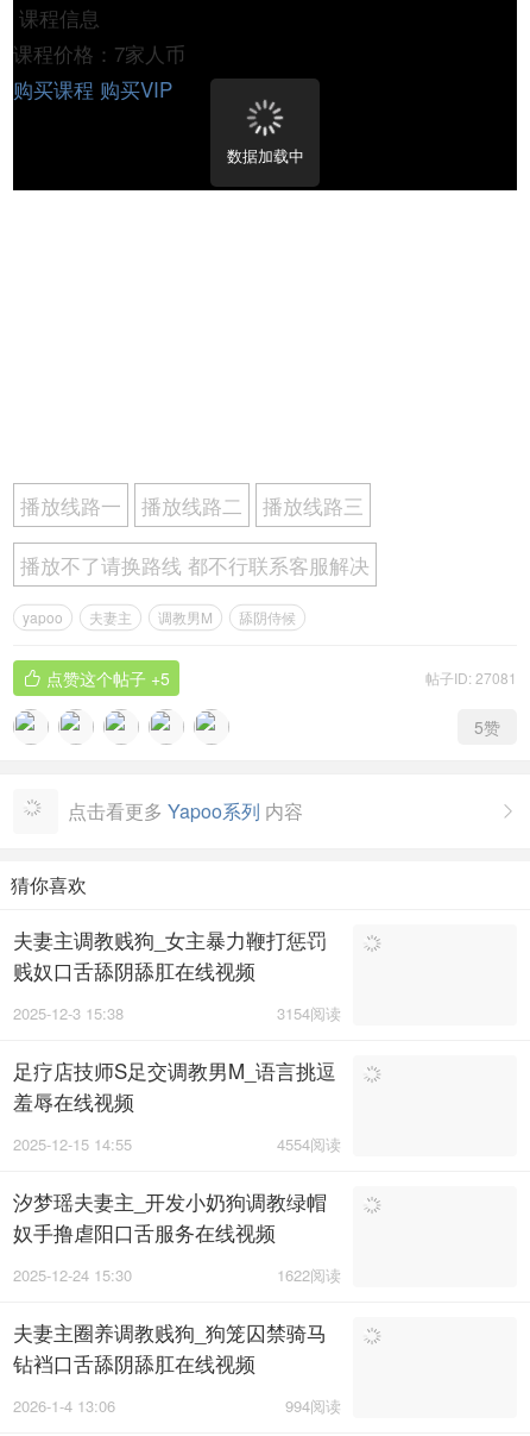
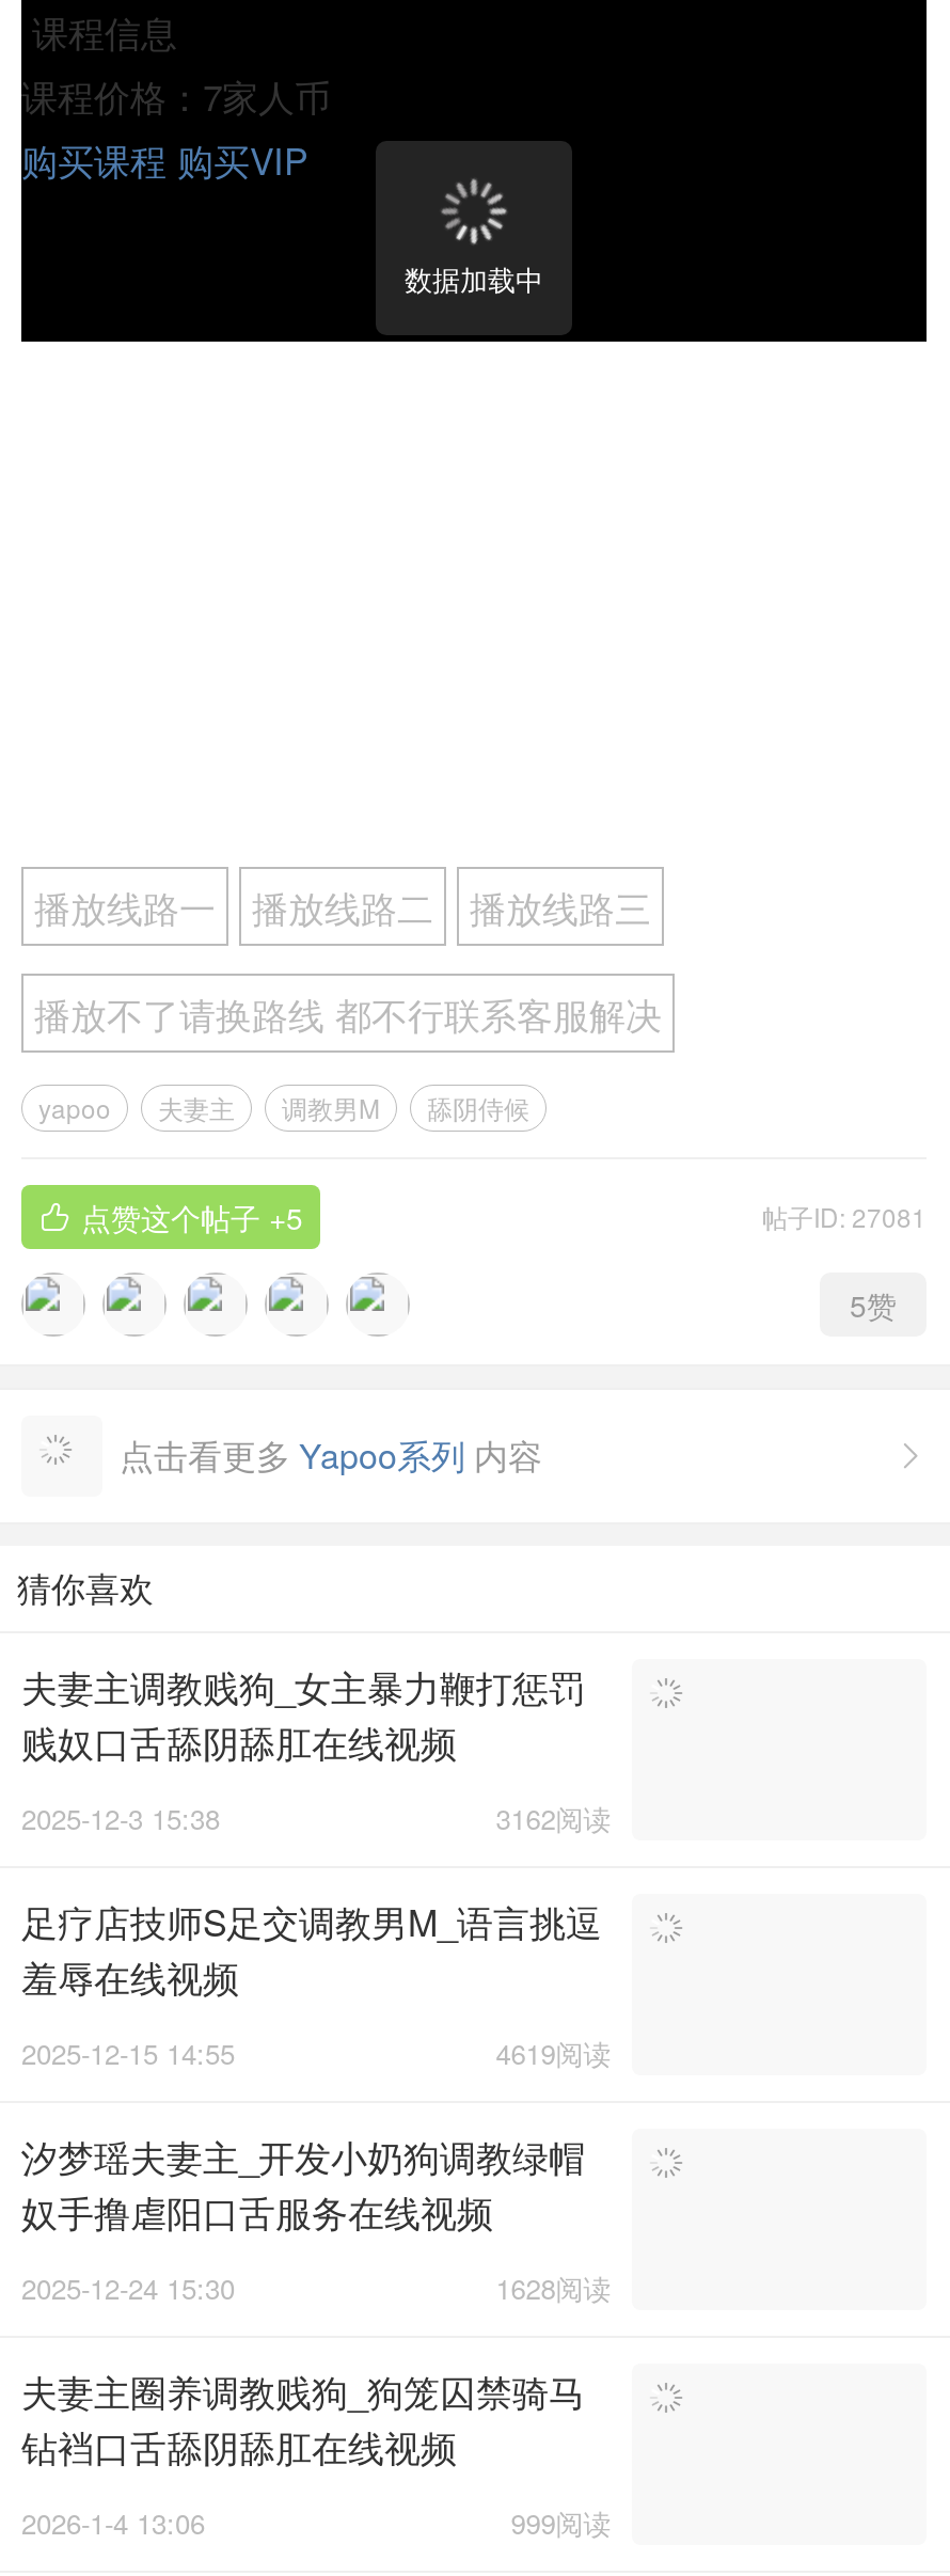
[277,1002,341,1025] 3154阅读 -> [496,1799,611,1839] 3162阅读
[277,1133,341,1156] 4554阅读 -> [496,2033,611,2074] 4619阅读
[277,1264,341,1287] 1622阅读 -> [496,2268,611,2309] 1628阅读
[285,1395,341,1417] 994阅读 -> [511,2503,611,2544] 999阅读

